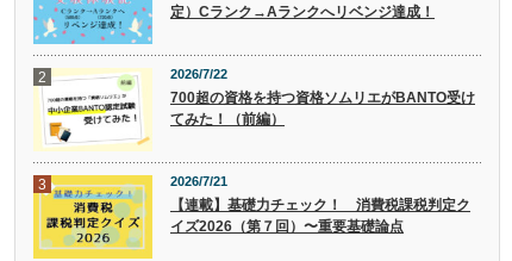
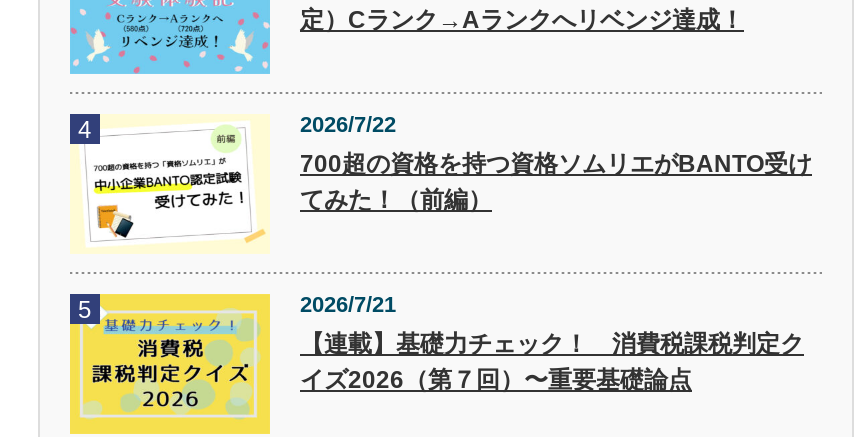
[38,69,46,85] 2 -> [78,115,92,143] 4
[38,176,46,193] 3 -> [78,295,92,323] 5

